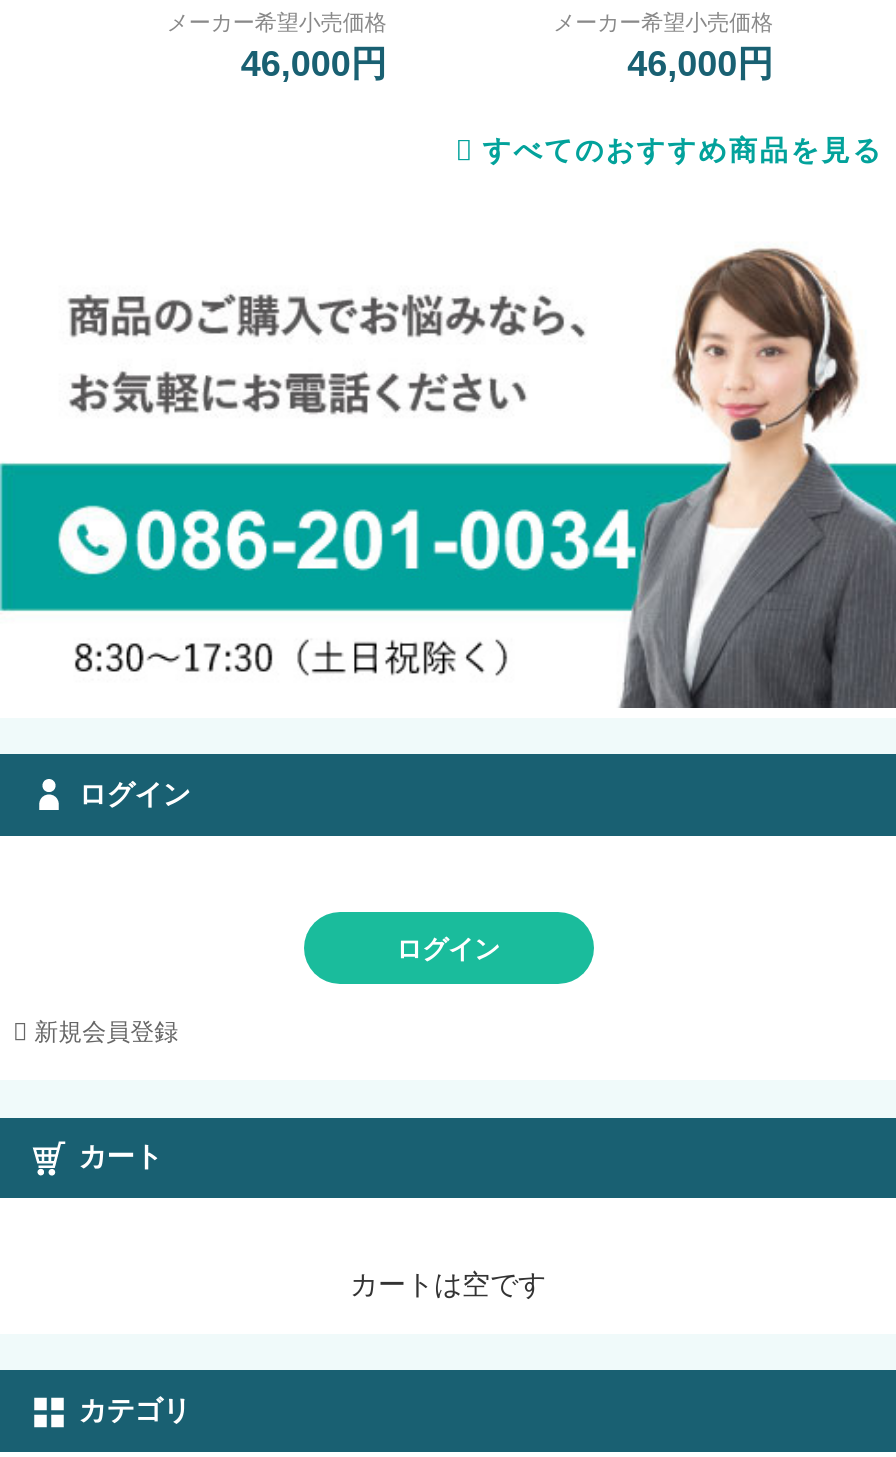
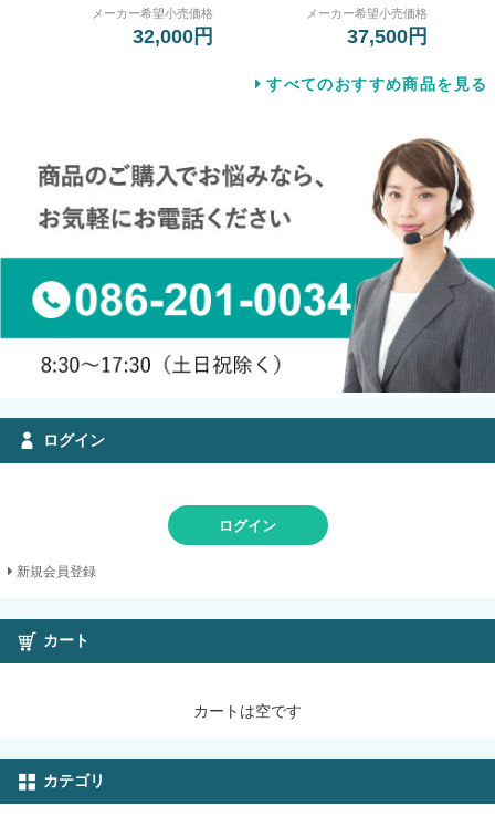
[241,43,387,83] 46,000円 -> [133,25,214,47] 32,000円
[627,43,773,83] 46,000円 -> [347,25,427,47] 37,500円

